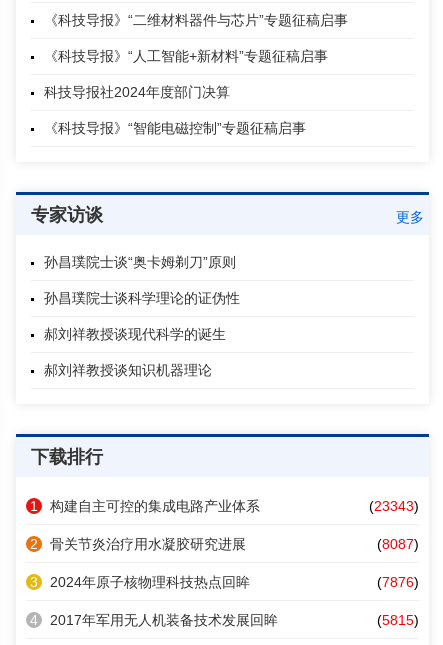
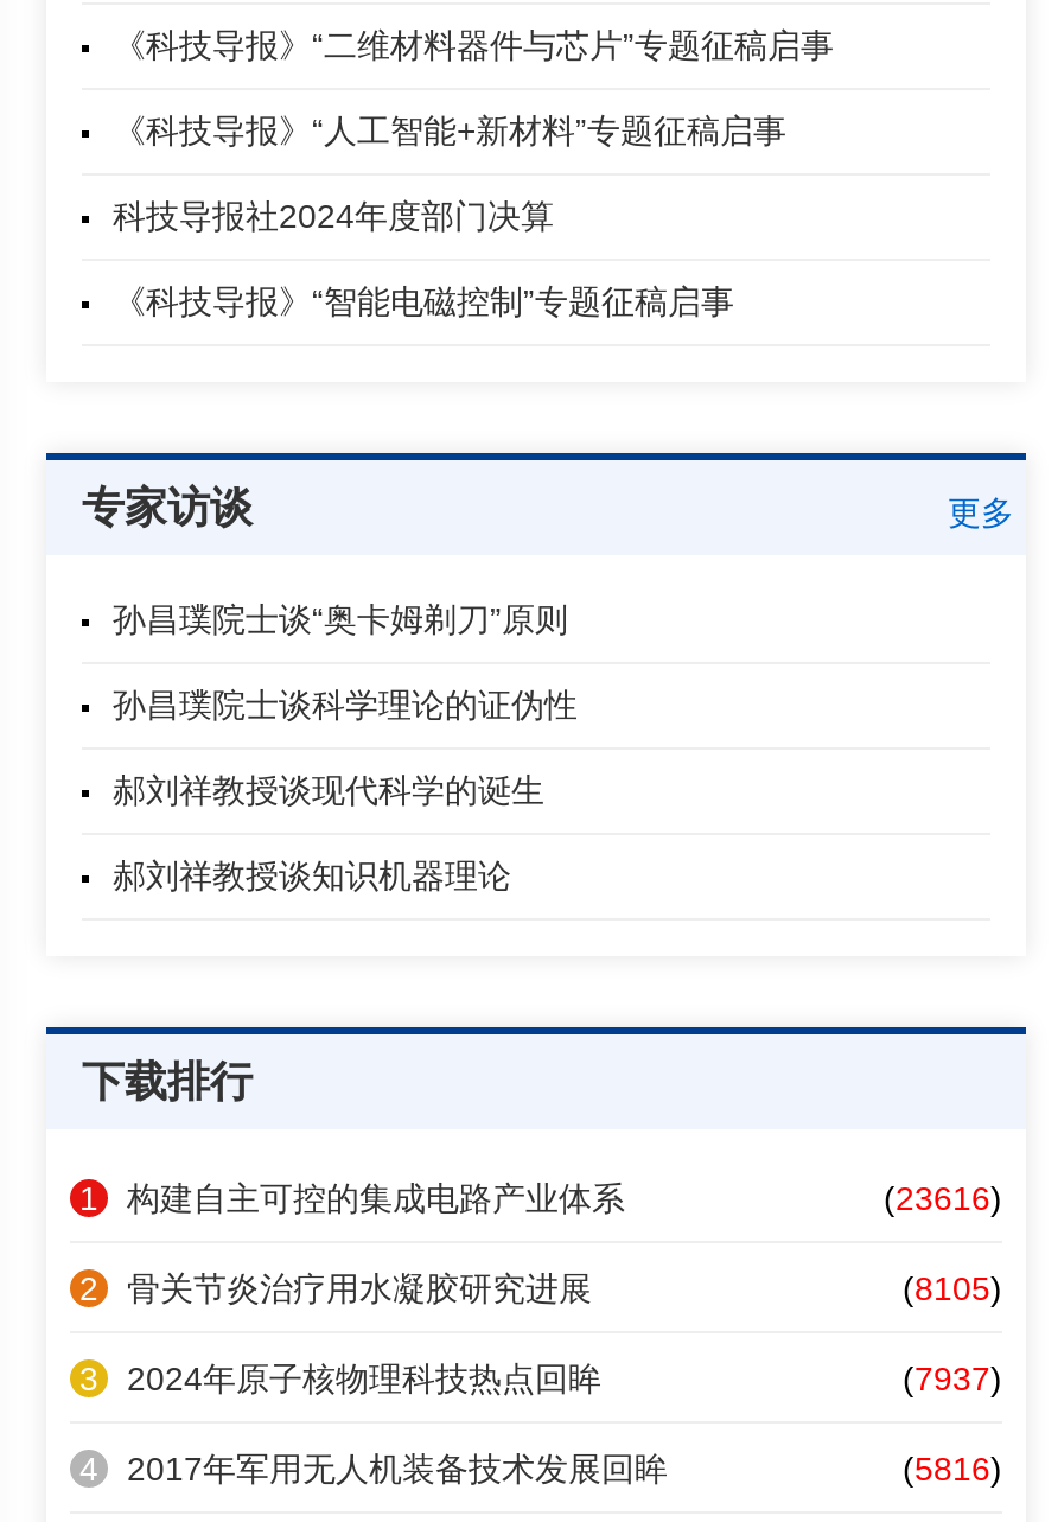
[369,498,419,514] (23343) -> [884,1180,1002,1218] (23616)
[377,536,419,552] (8087) -> [903,1271,1002,1308] (8105)
[377,574,419,590] (7876) -> [903,1361,1002,1399] (7937)
[377,612,419,628] (5815) -> [903,1451,1002,1489] (5816)

